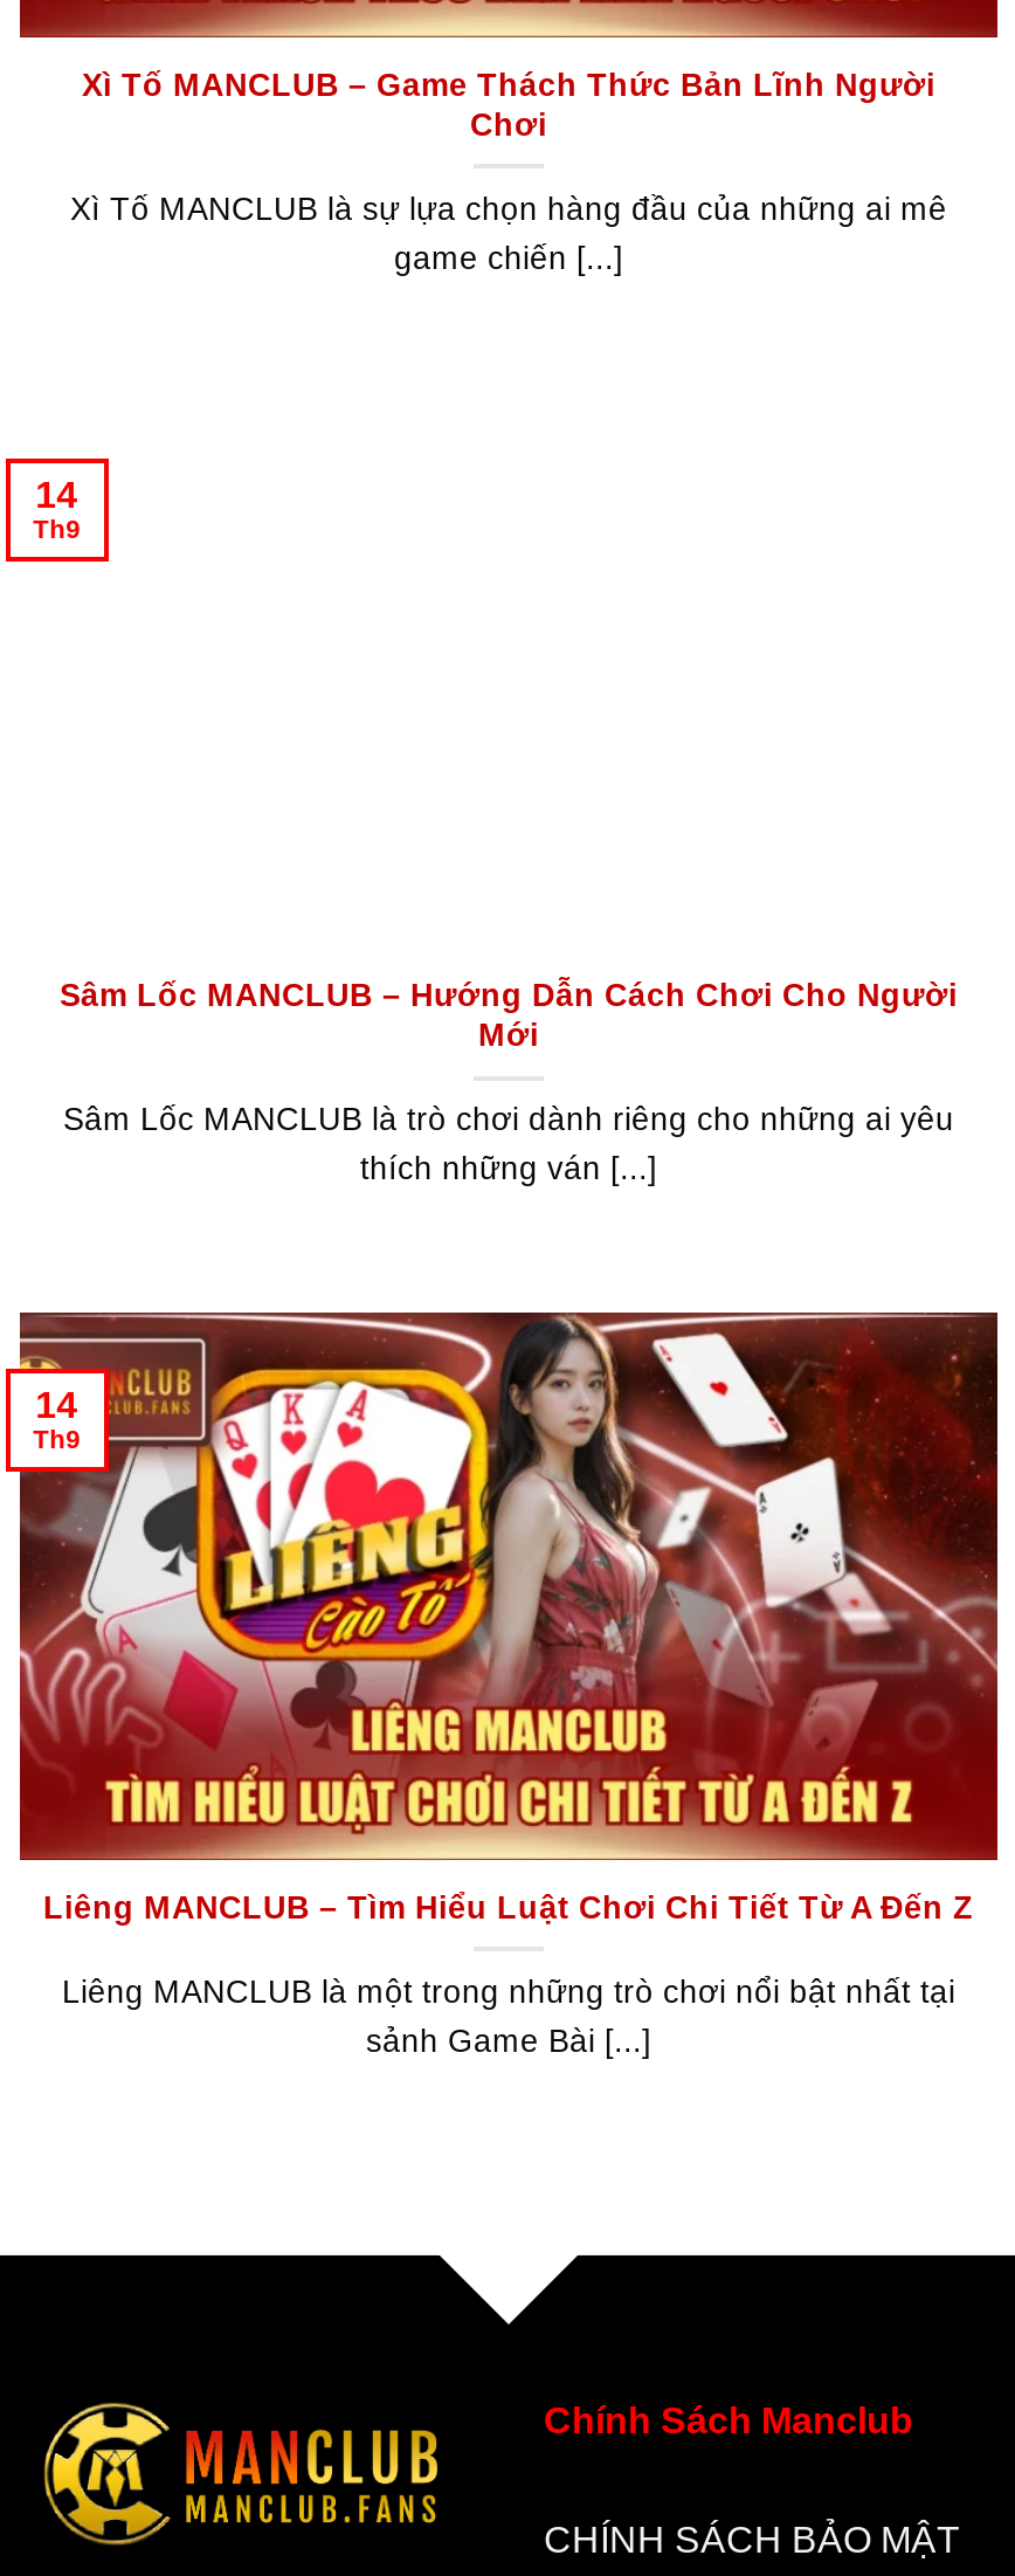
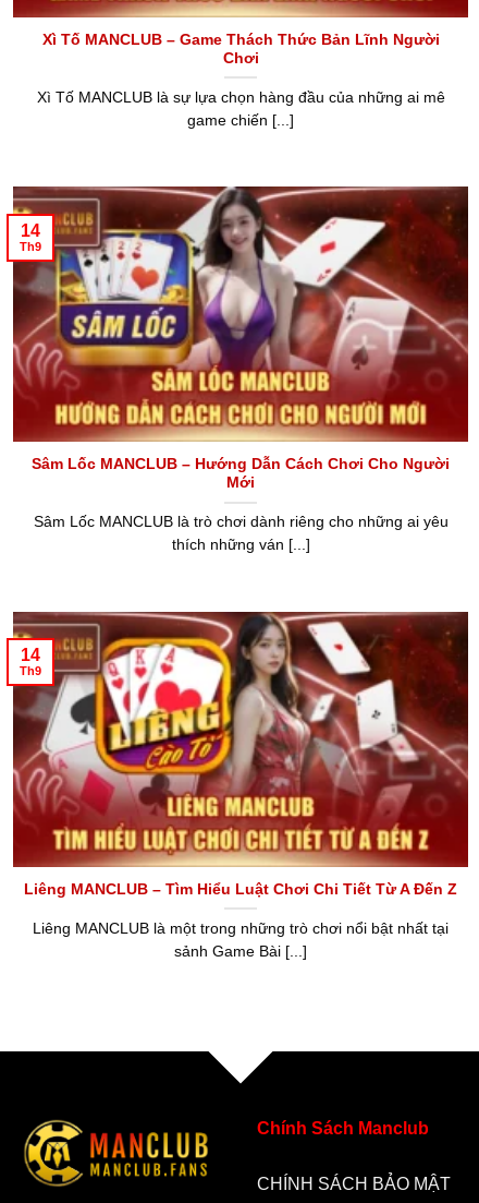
none -> [12,185,469,443] [image]

